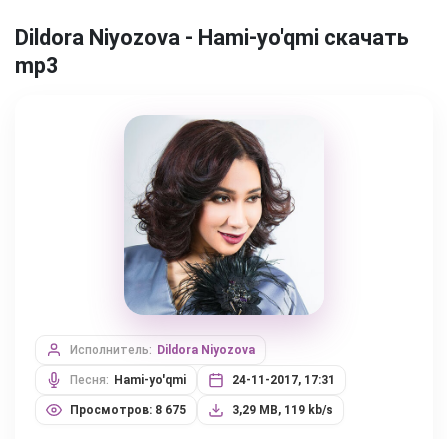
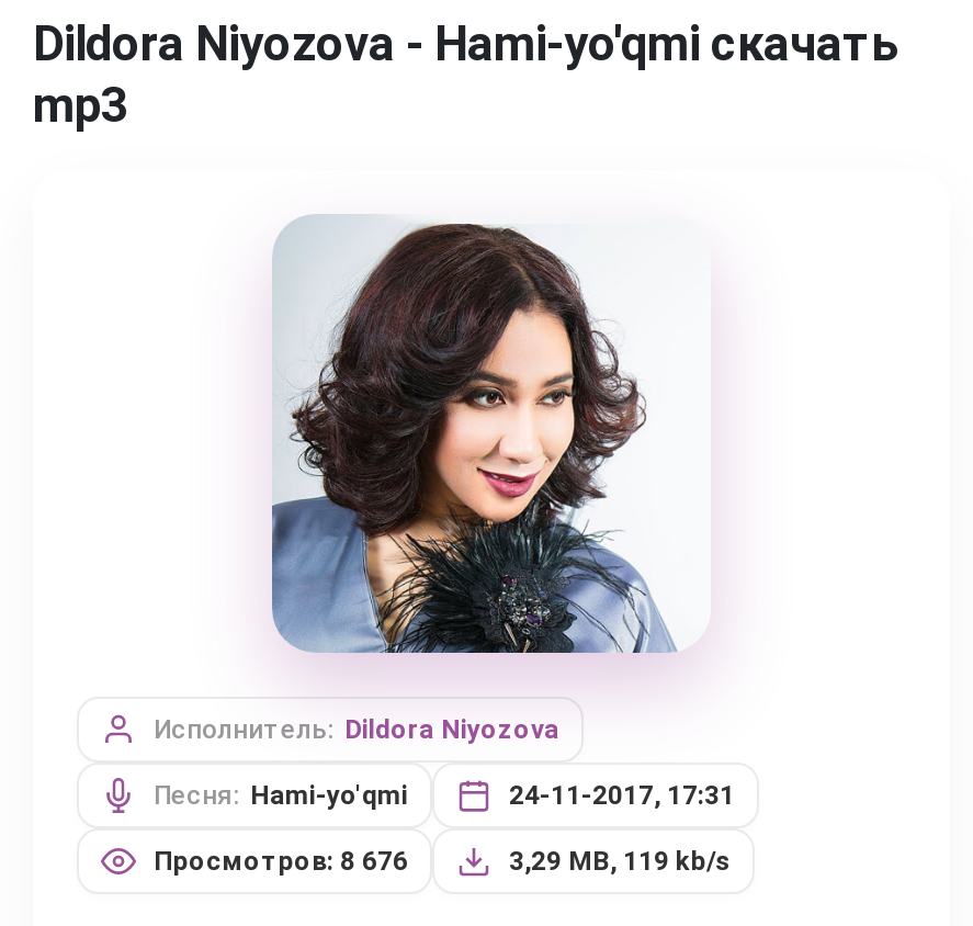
[70,403,186,417] Просмотров: 8 675 -> [154,846,408,877] Просмотров: 8 676

